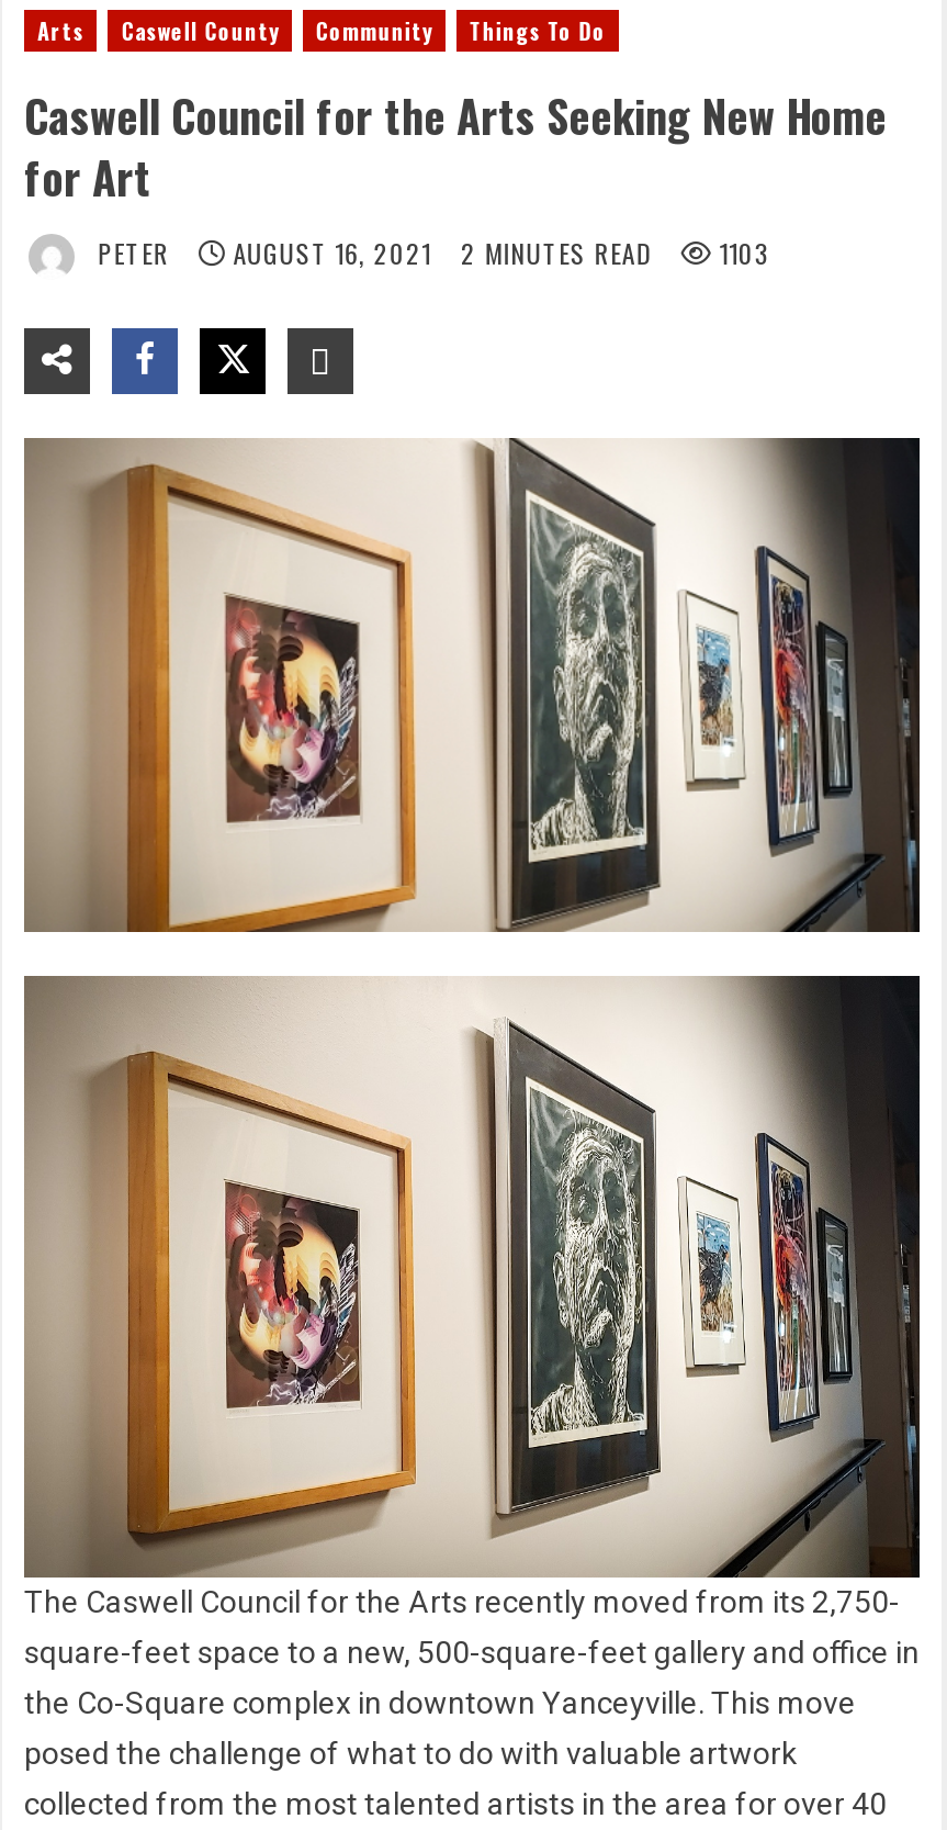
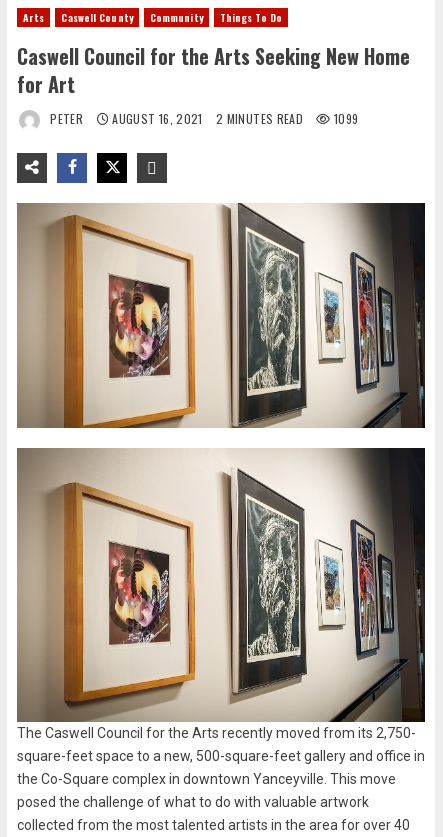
[90,234,769,272] PETER AUGUST 16, 2021 2 MINUTES READ 1103 -> [47,110,358,127] PETER AUGUST 16, 2021 2 MINUTES READ 1099

